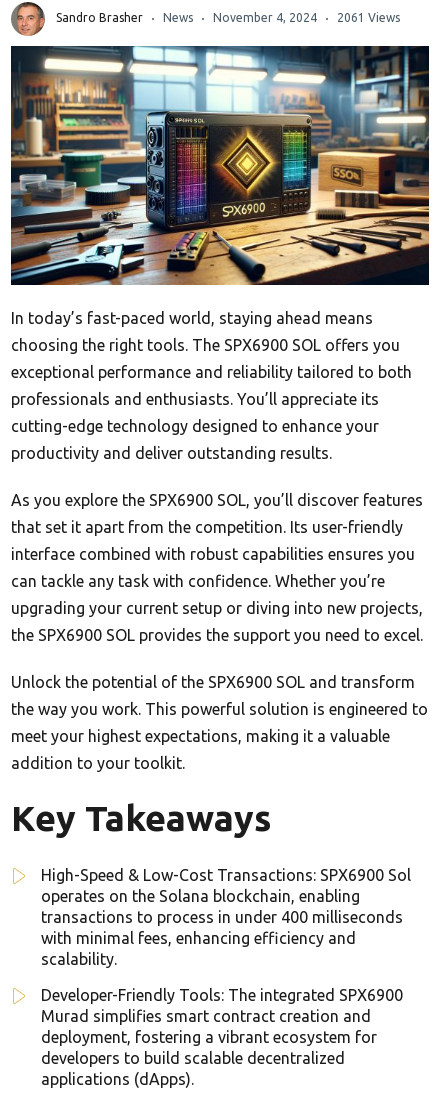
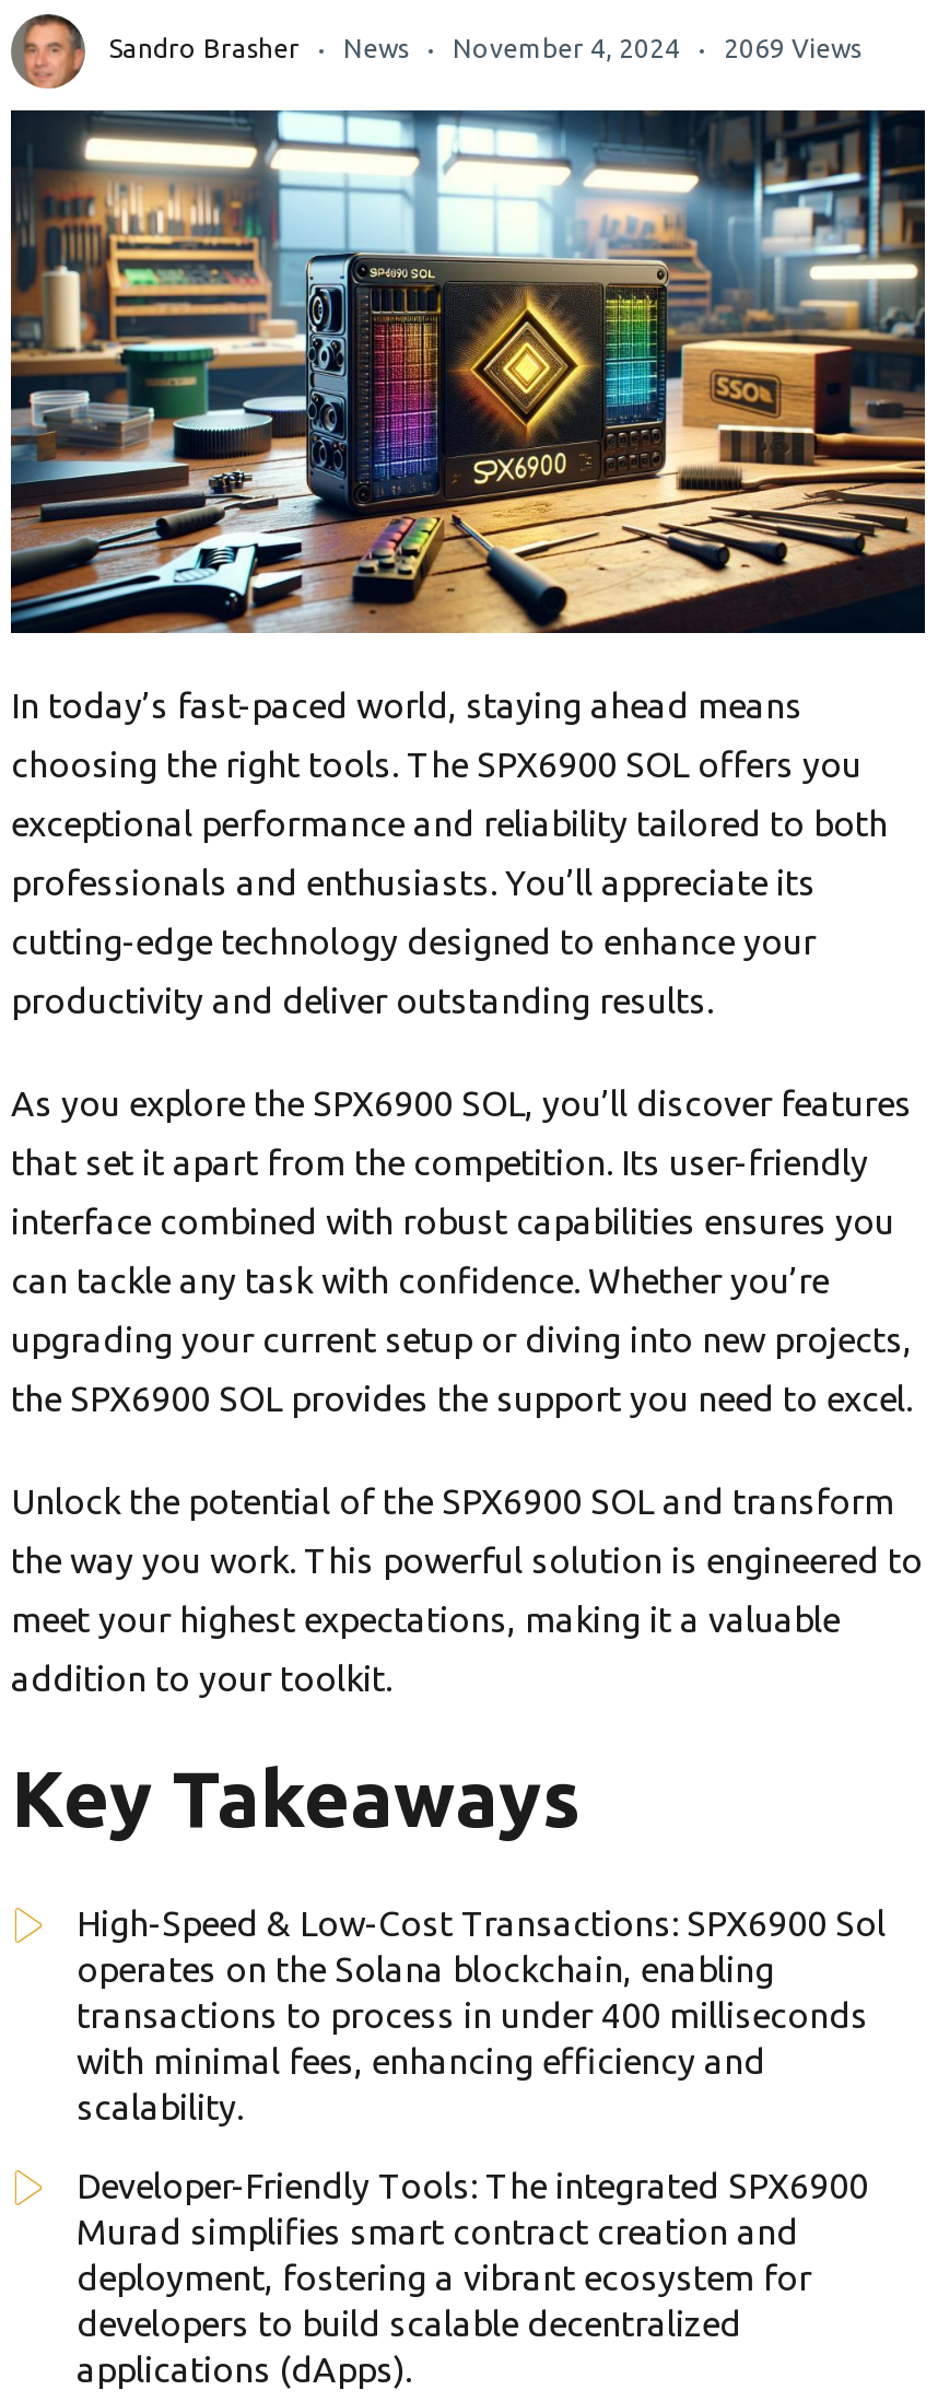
[56,11,400,24] Sandro Brasher News November 4, 2024 2061 Views -> [109,34,861,63] Sandro Brasher News November 4, 2024 2069 Views

